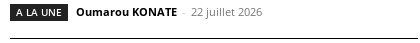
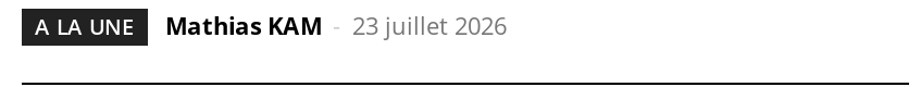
[76,4,262,19] Oumarou KONATE - 22 juillet 2026 -> [165,8,507,41] Mathias KAM - 23 juillet 2026

